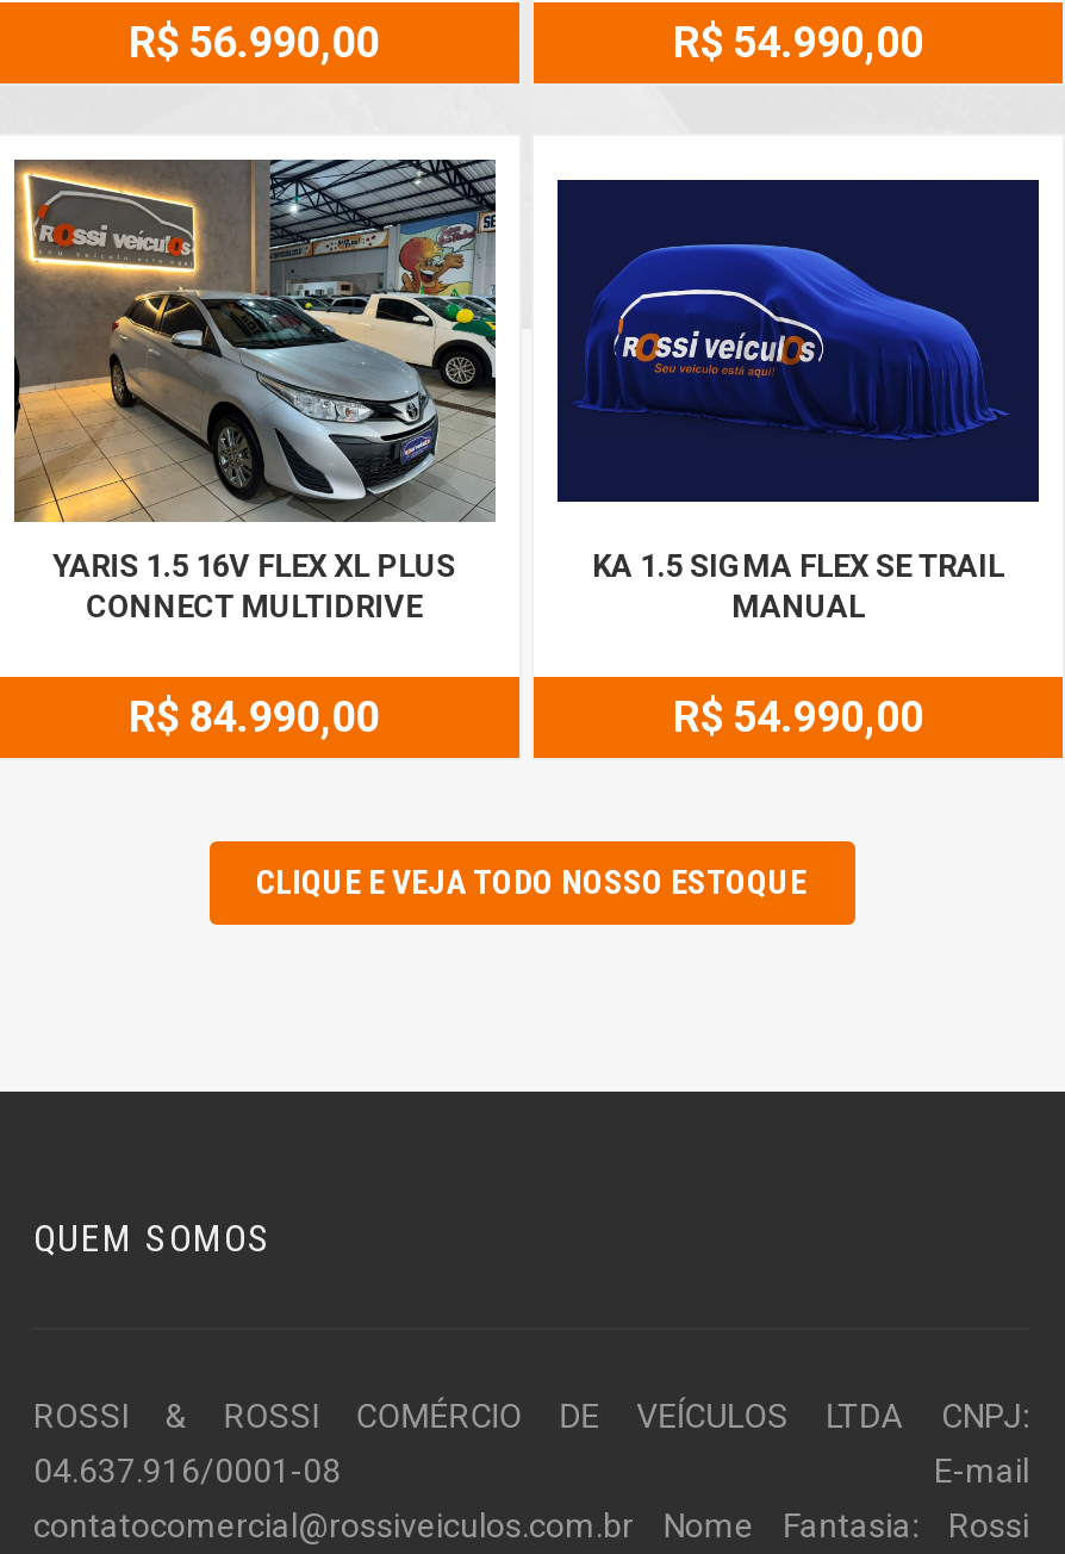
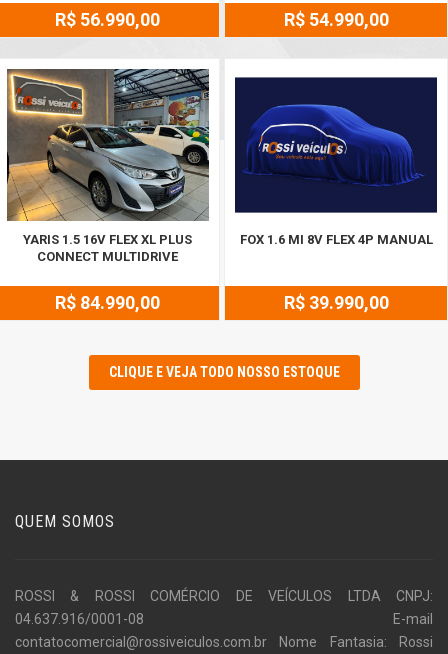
[592,547,1004,624] KA 1.5 SIGMA FLEX SE TRAIL | MANUAL -> [239,232,432,247] FOX 1.6 MI 8V FLEX 4P MANUAL
[673,690,923,741] R$ 54.990,00 -> [283,292,388,313] R$ 39.990,00

